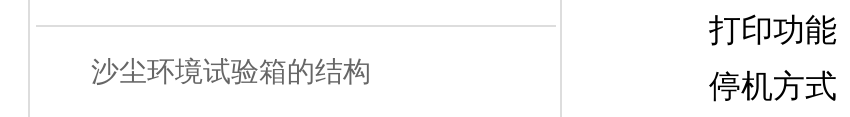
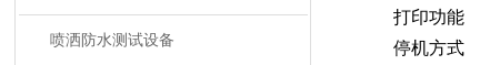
[91,57,371,87] 沙尘环境试验箱的结构 -> [49,32,174,48] 喷洒防水测试设备

